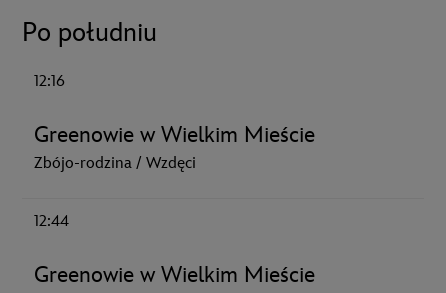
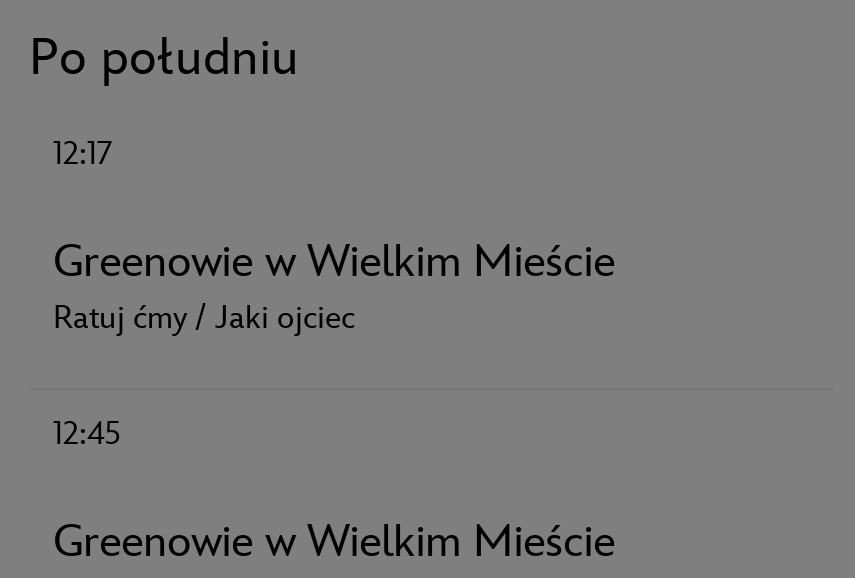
[34,72,65,91] 12:16 -> [53,136,113,174] 12:17
[34,154,196,173] Zbójo-rodzina / Wzdęci -> [53,300,355,338] Ratuj ćmy / Jaki ojciec
[34,212,69,231] 12:44 -> [53,416,121,454] 12:45

